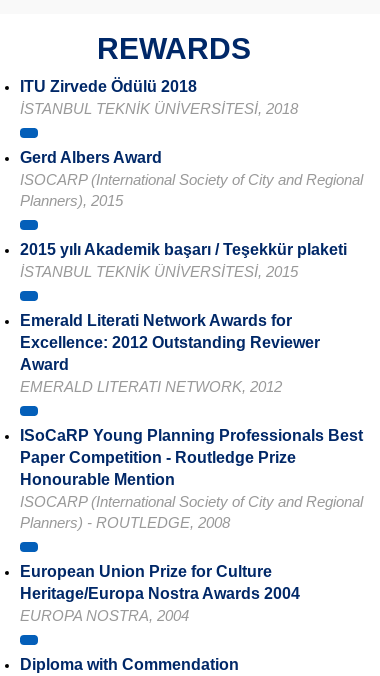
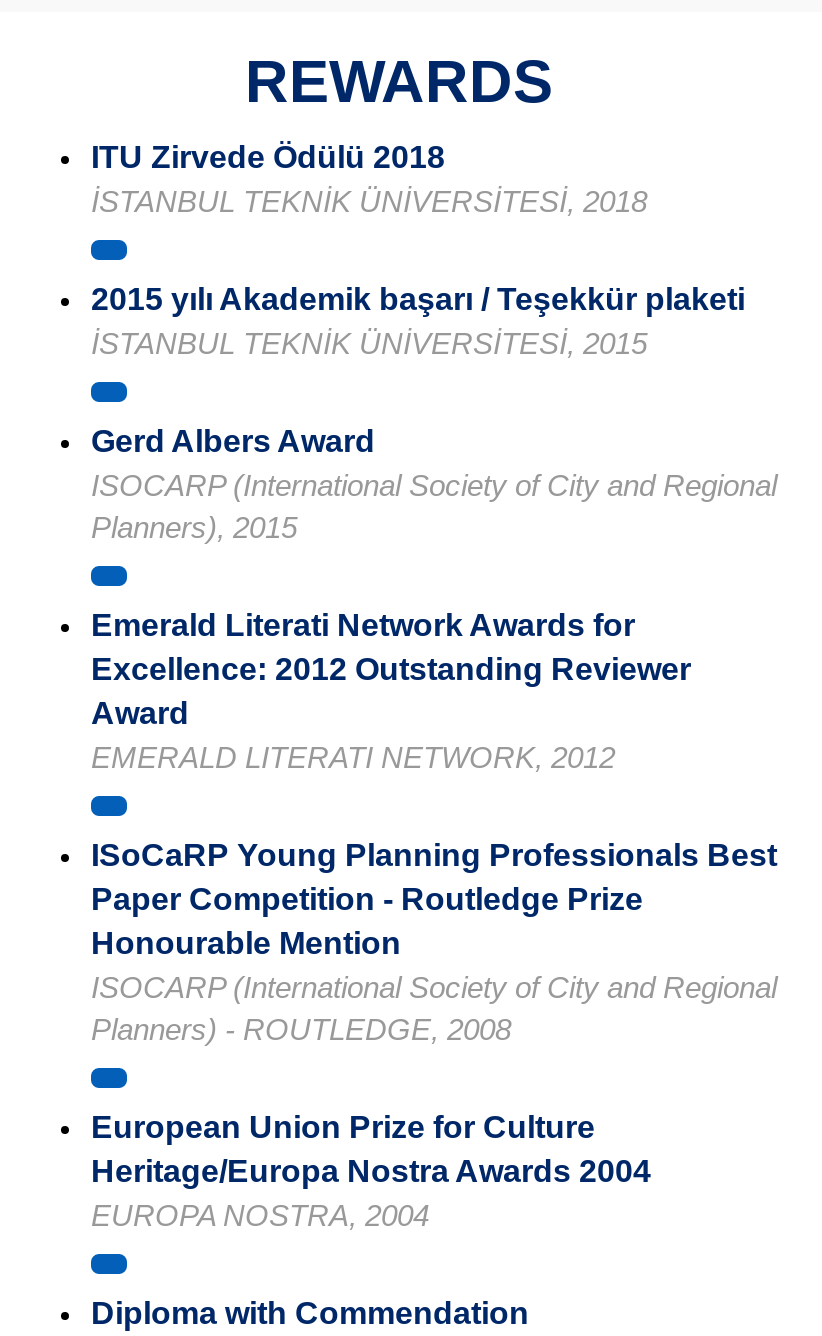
moved [20,149,363,209] -> [91,423,777,543]: Gerd Albers Award | ISOCARP (International Society of City and Regional | Planners), 2015
moved [20,241,347,280] -> [91,281,745,359]: 2015 yılı Akademik başarı / Teşekkür plaketi | İSTANBUL TEKNİK ÜNİVERSİTESİ, 2015

